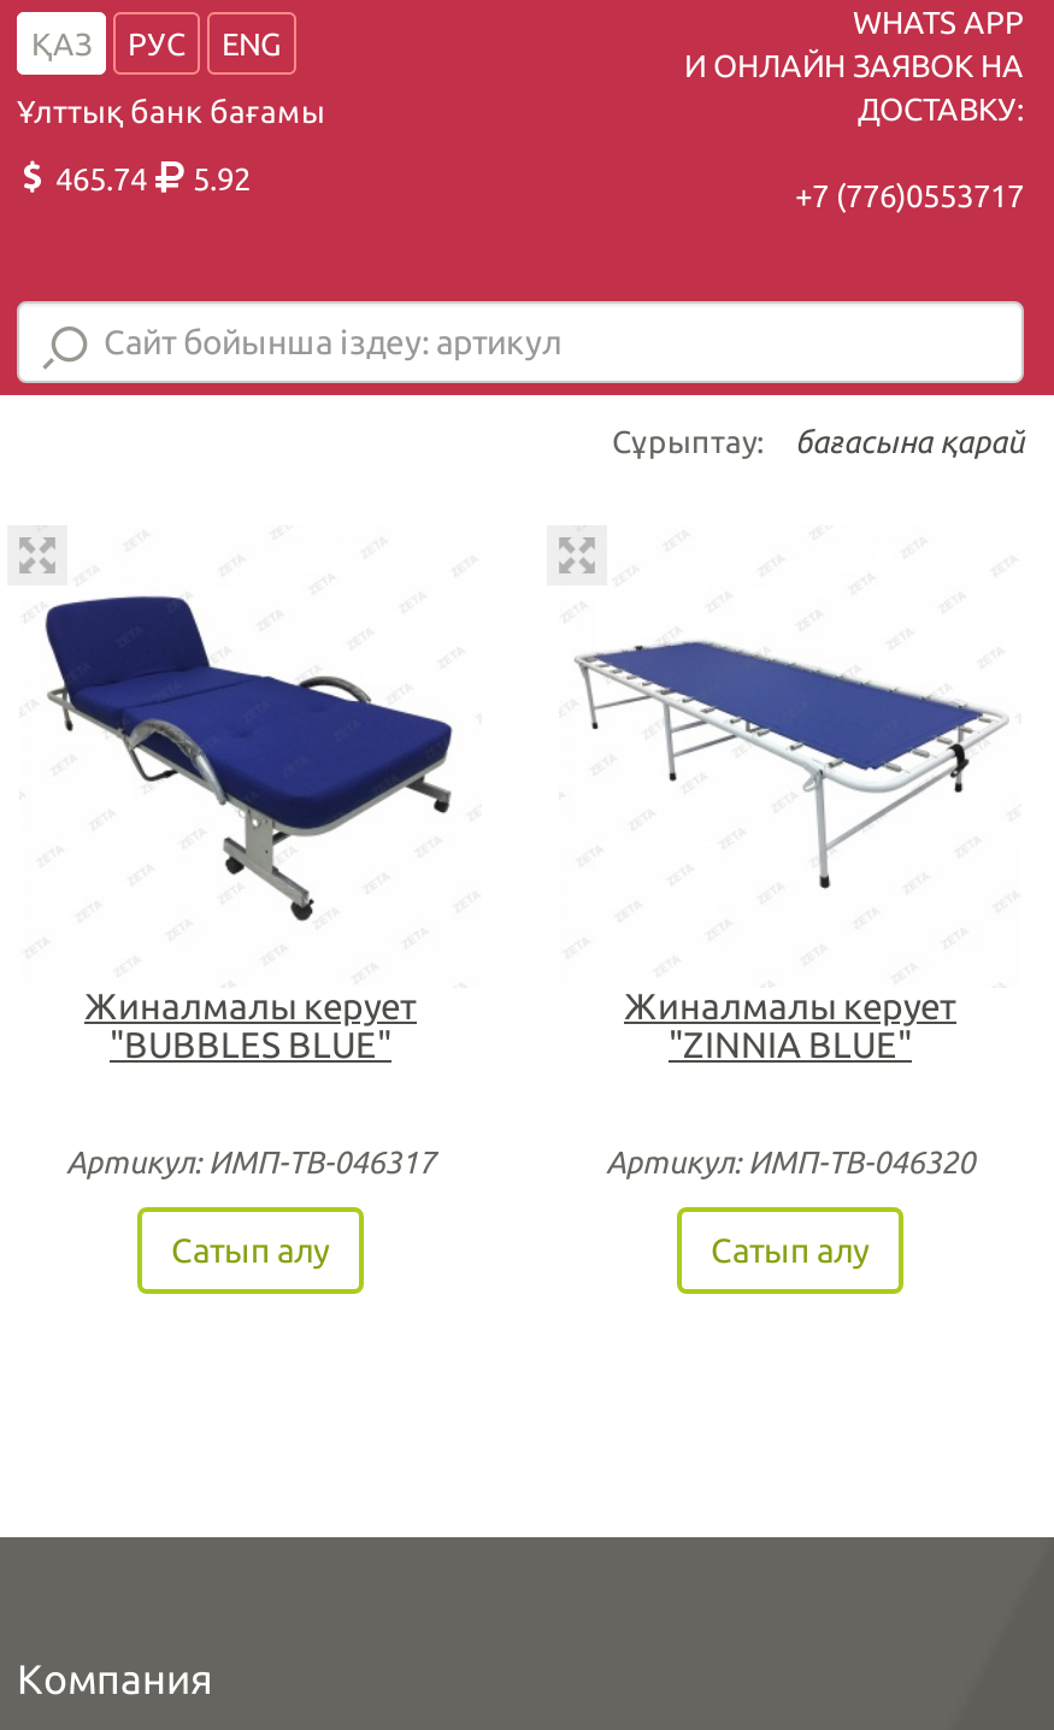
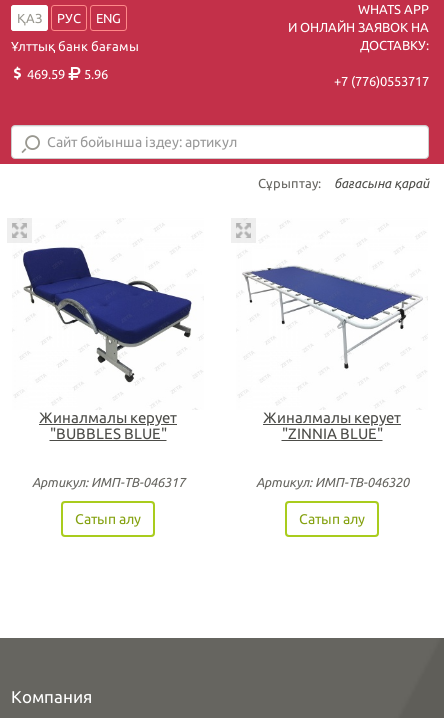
[48,161,147,195] 465.74 -> [24,67,65,81] 469.59
[186,161,251,195] 5.92 -> [81,67,108,81] 5.96

